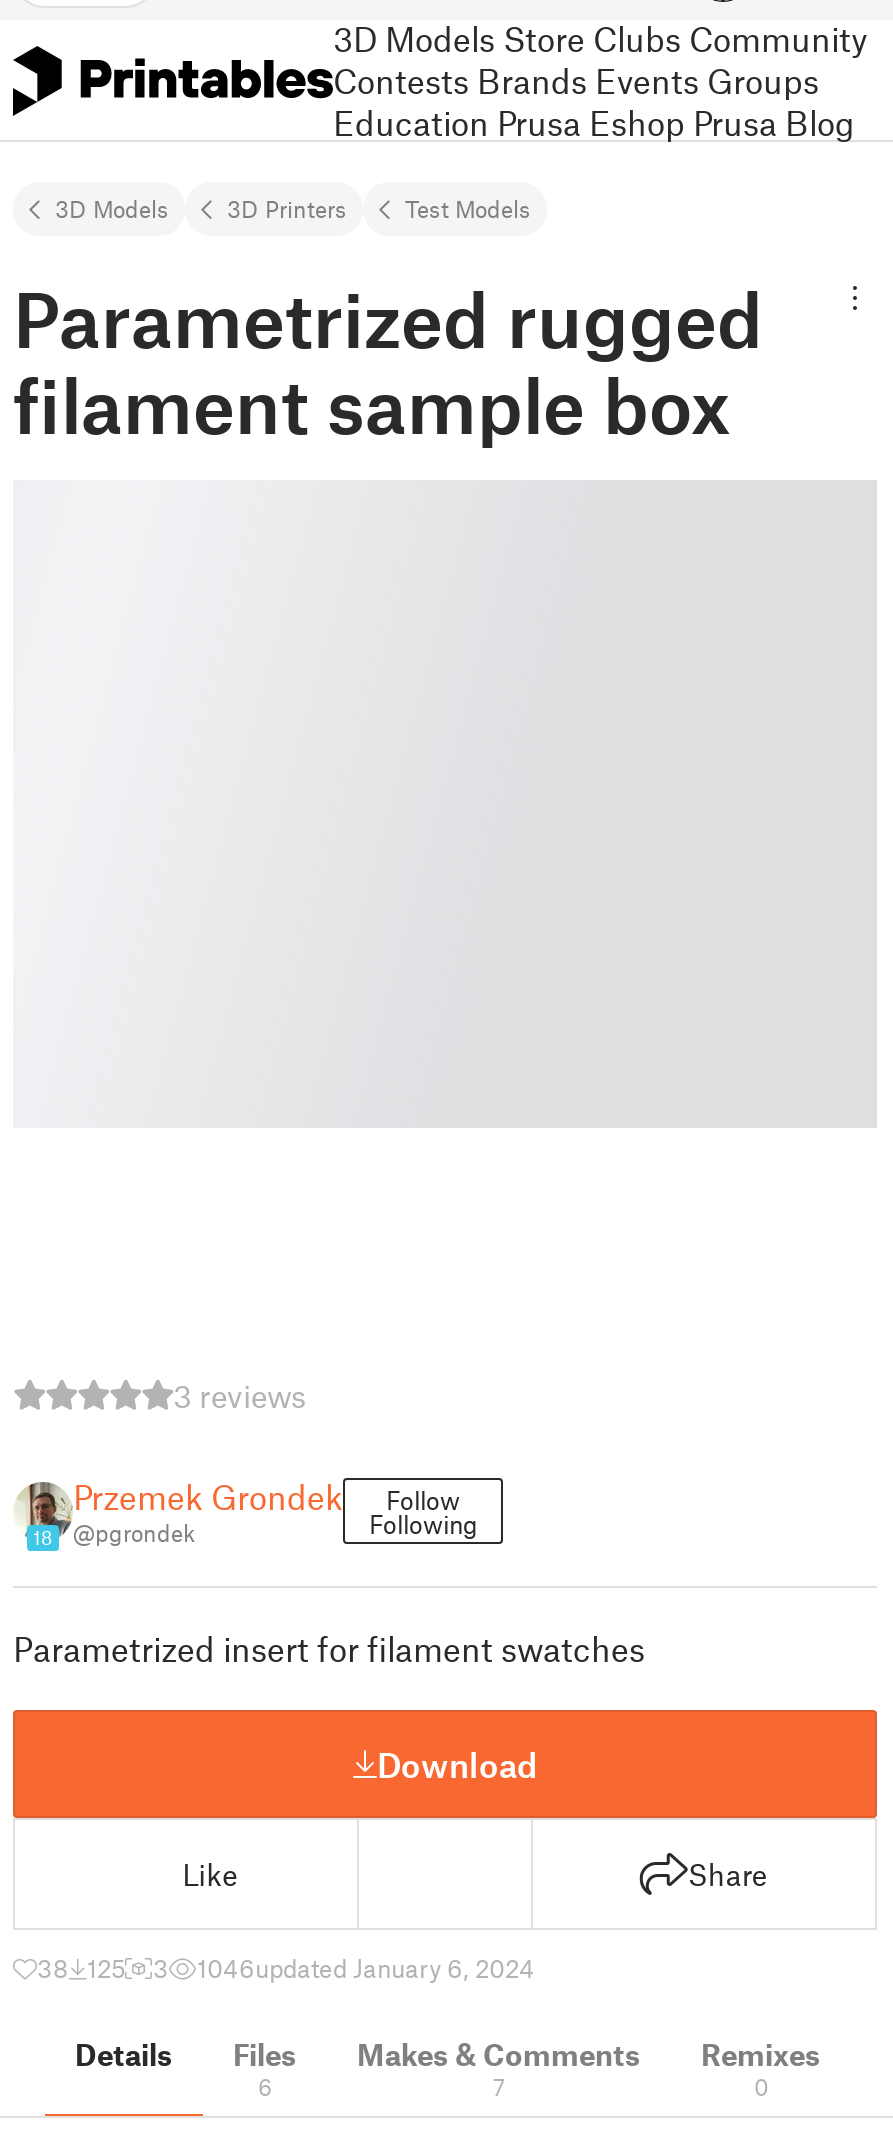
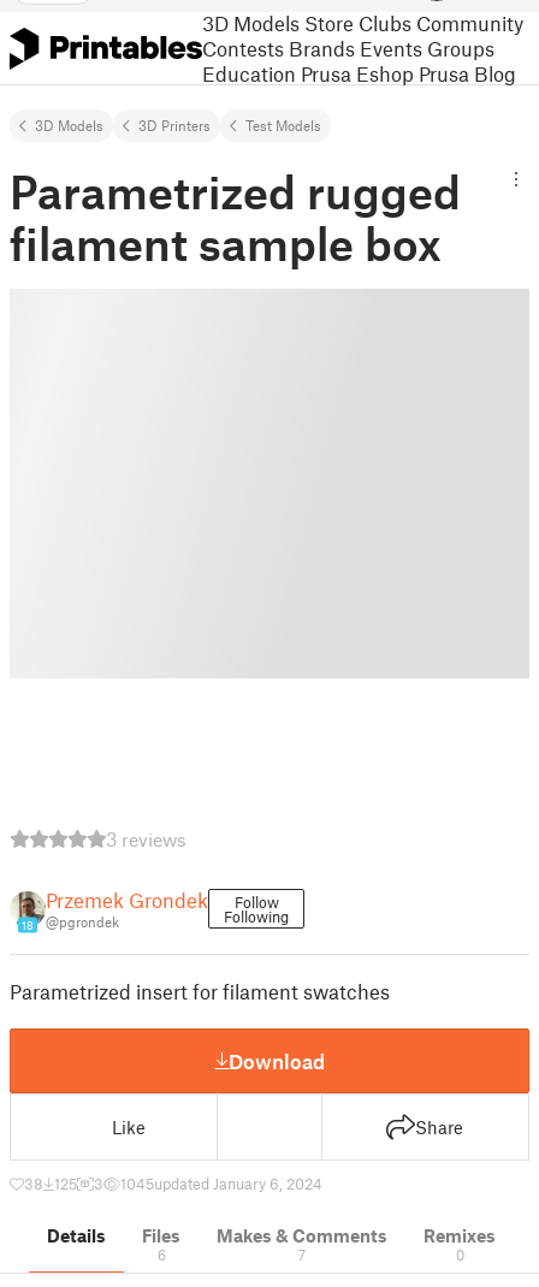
[197,1952,535,1984] 1046updated January 6, 2024 -> [120,1174,322,1193] 1045updated January 6, 2024

